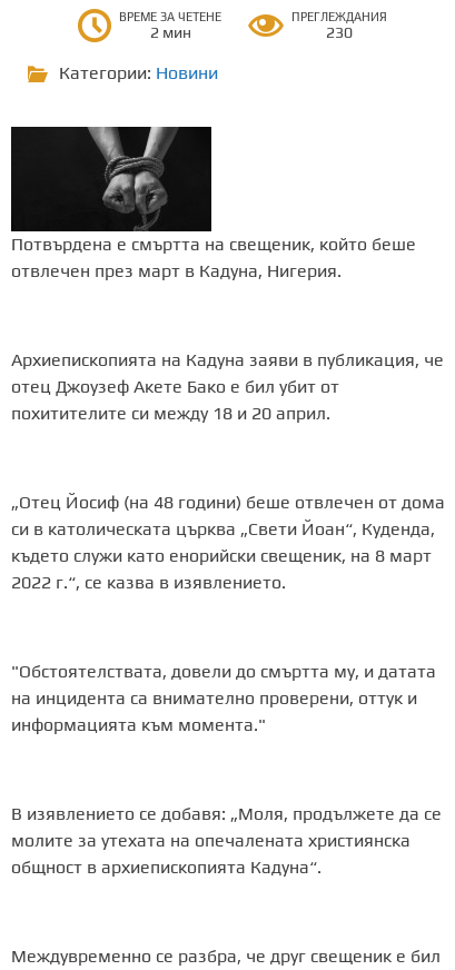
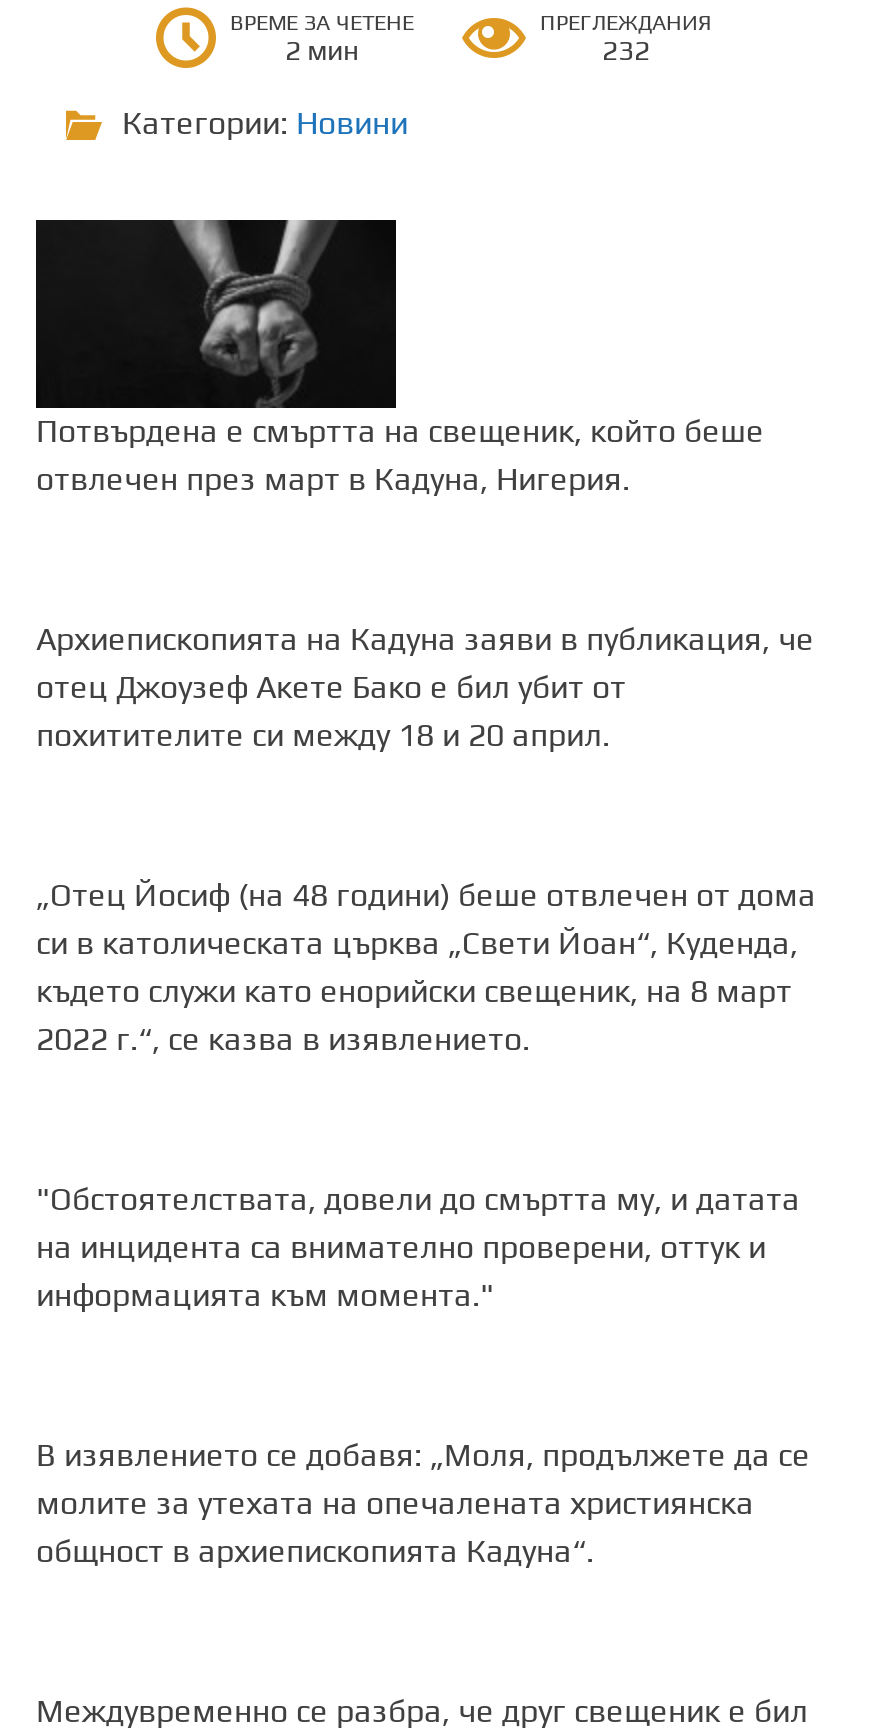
[326,23,353,41] 230 -> [602,34,650,66] 232

